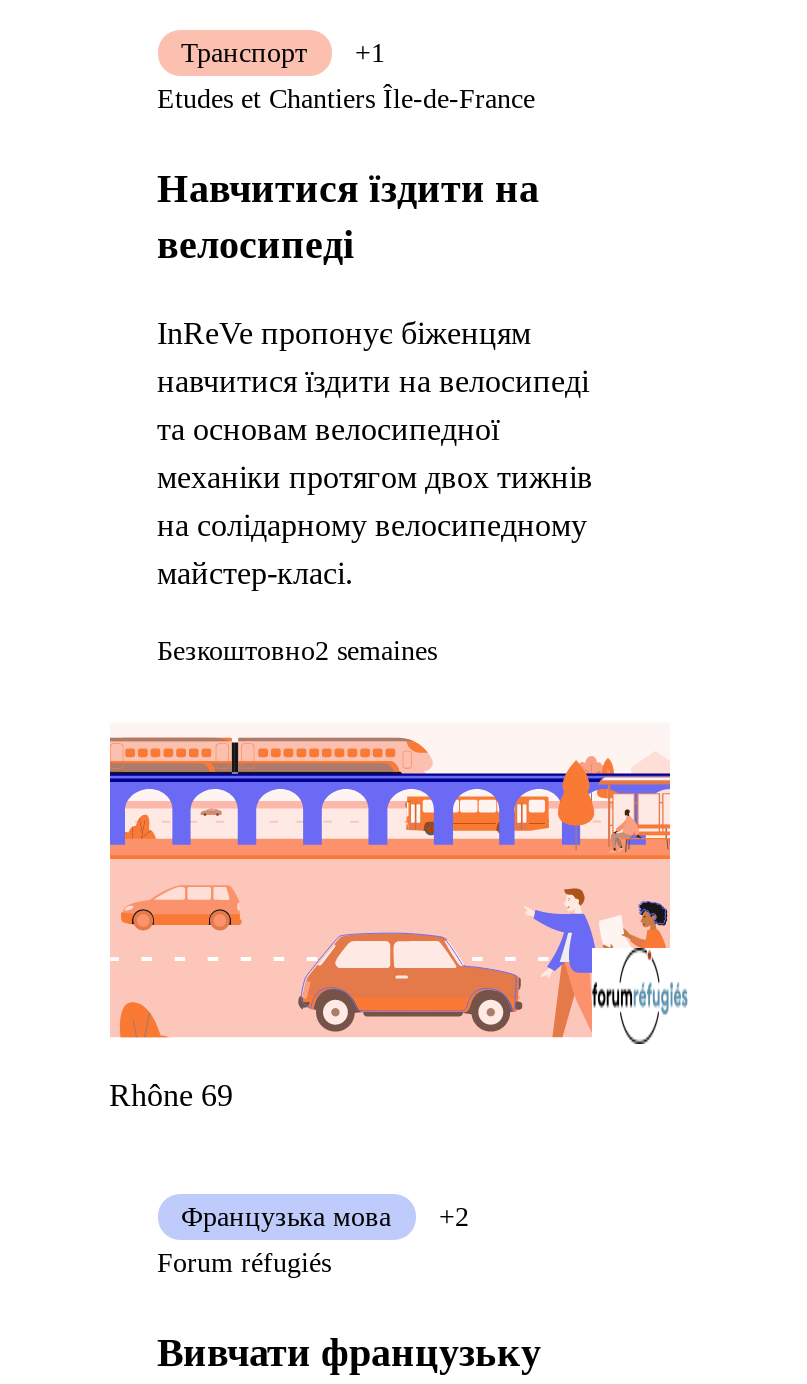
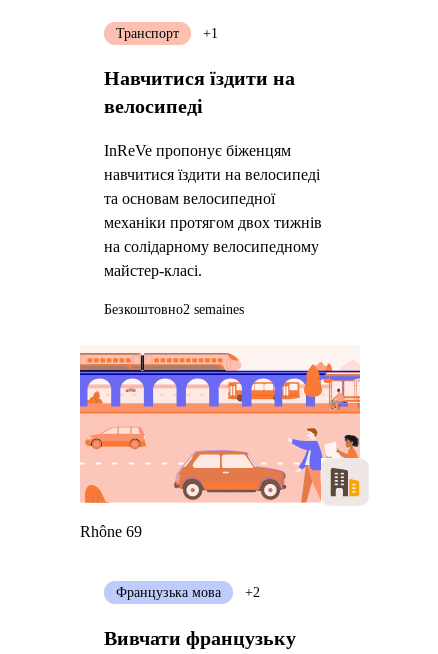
[157,84,535,114] Etudes et Chantiers Île-de-France -> none
[590,946,688,1046] [image] -> [320,457,368,507] [image]
[157,1248,331,1278] Forum réfugiés -> none

